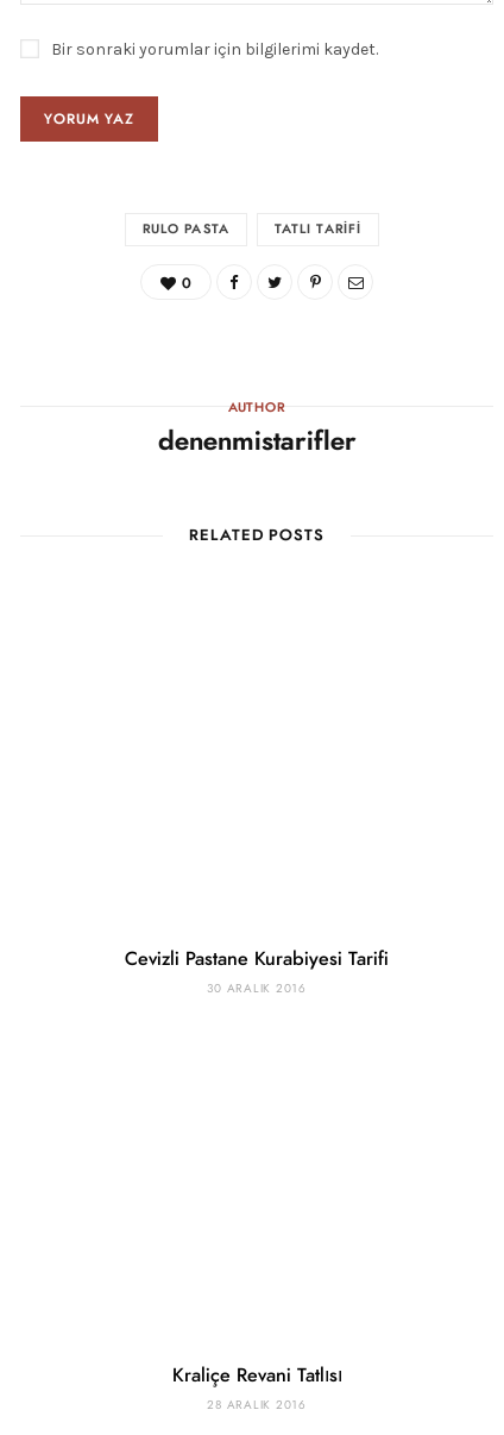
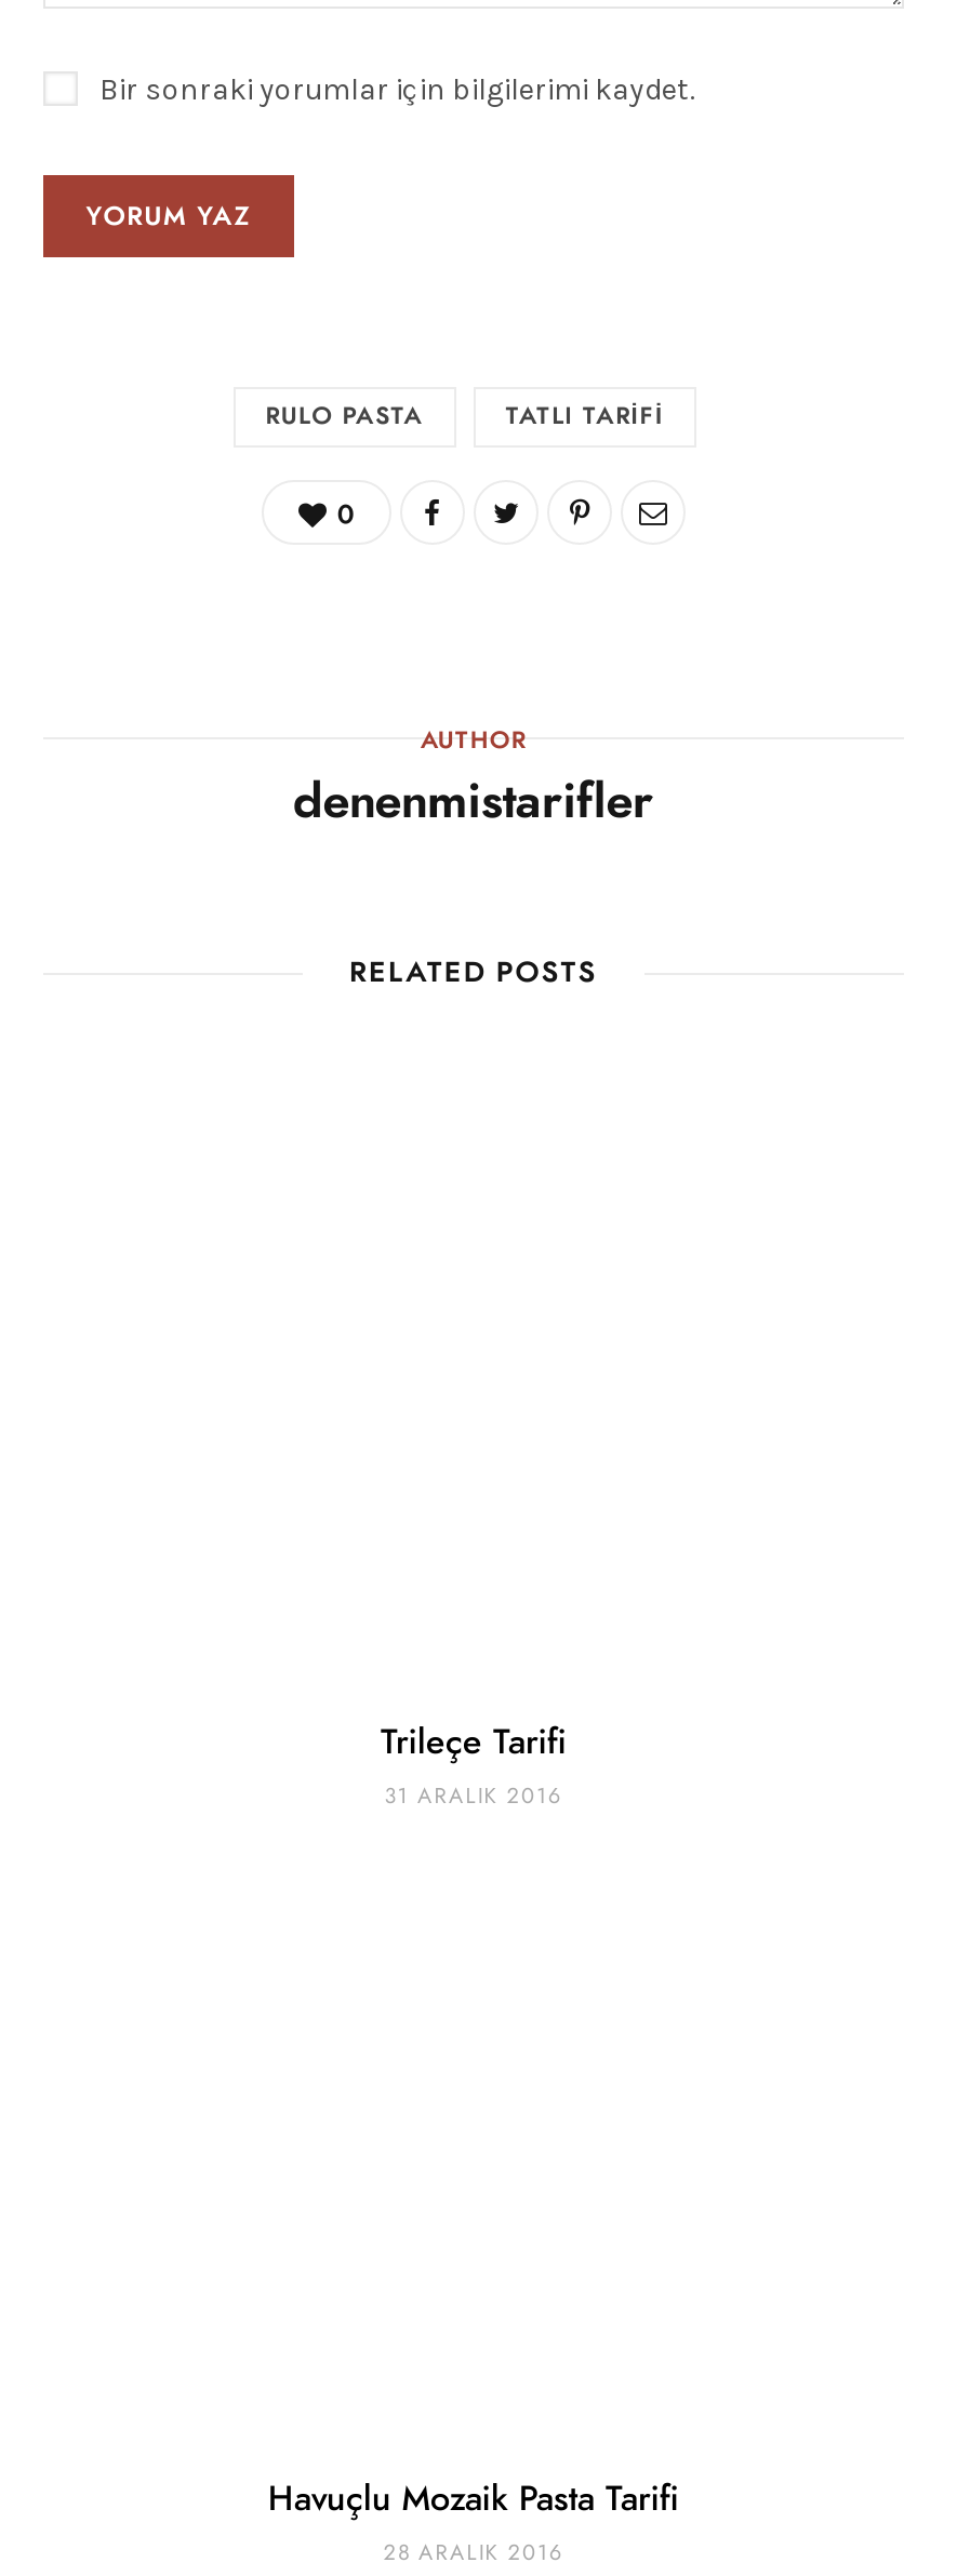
[125,950,389,969] Cevizli Pastane Kurabiyesi Tarifi -> [381,1726,567,1761] Trileçe Tarifi
[207,983,306,995] 30 ARALIK 2016 -> [385,1786,563,1808] 31 ARALIK 2016
[172,1366,342,1385] Kraliçe Revani Tatlısı -> [268,2481,679,2516] Havuçlu Mozaik Pasta Tarifi

